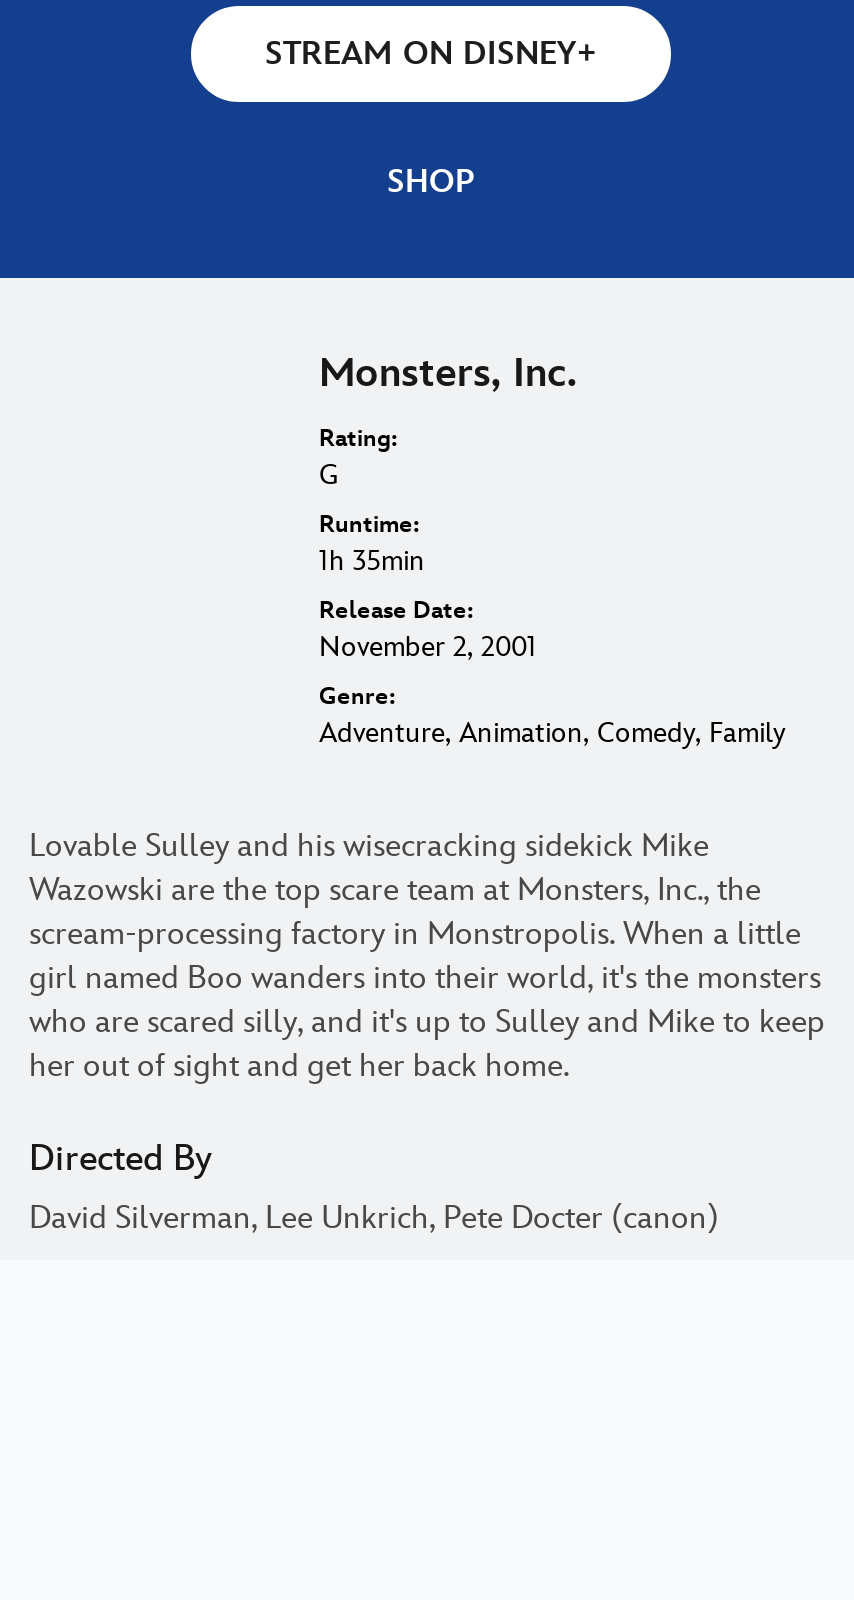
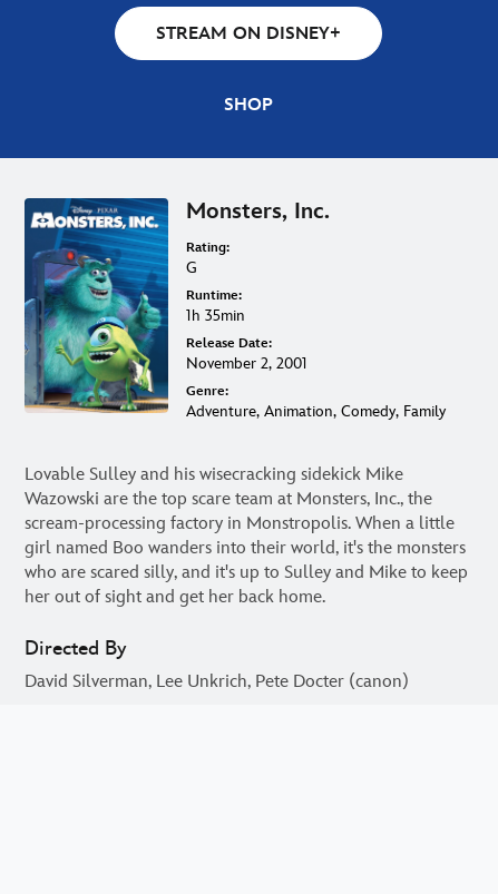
none -> [23,197,169,414] [image]

